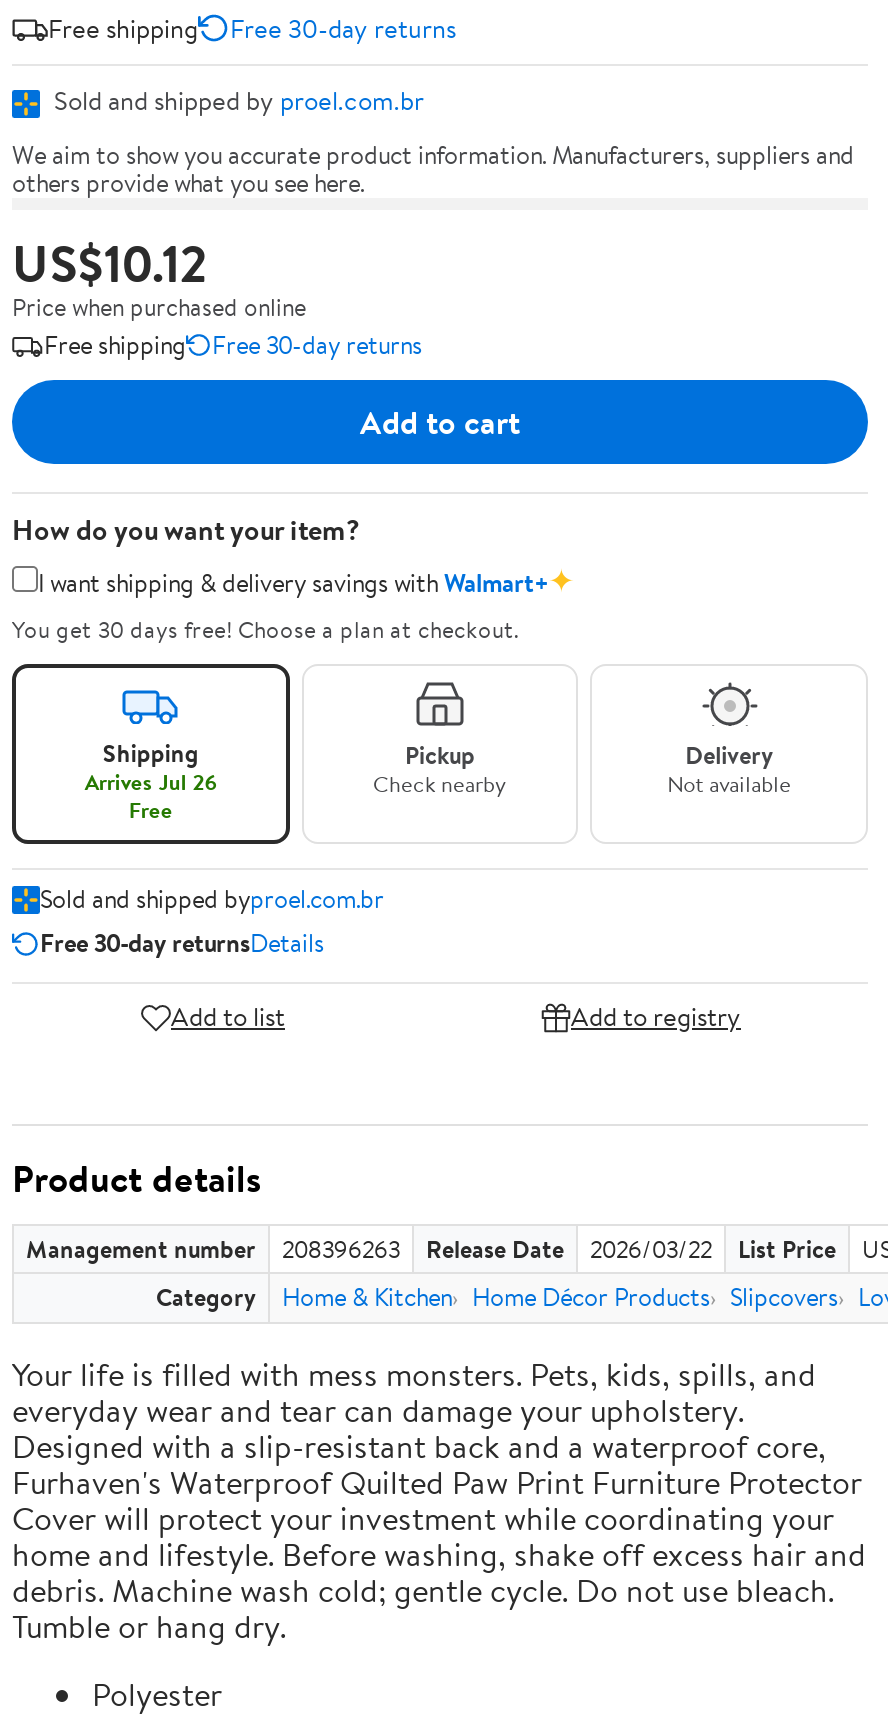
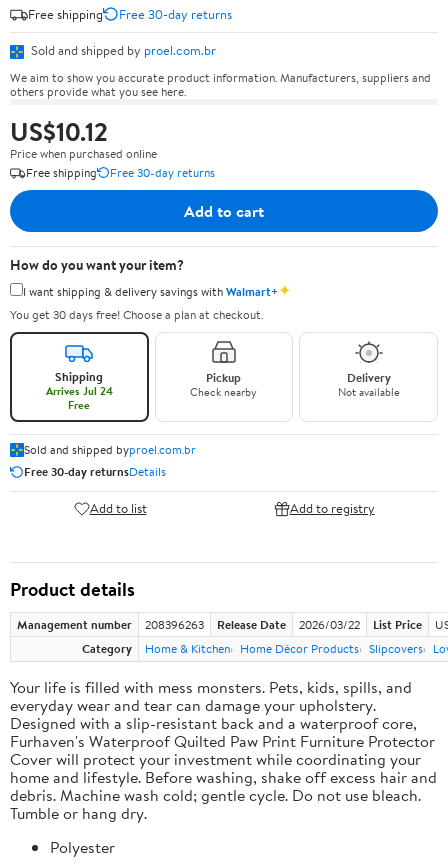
[85,766,217,798] Arrives Jul 26 -> [46,383,113,399] Arrives Jul 24

